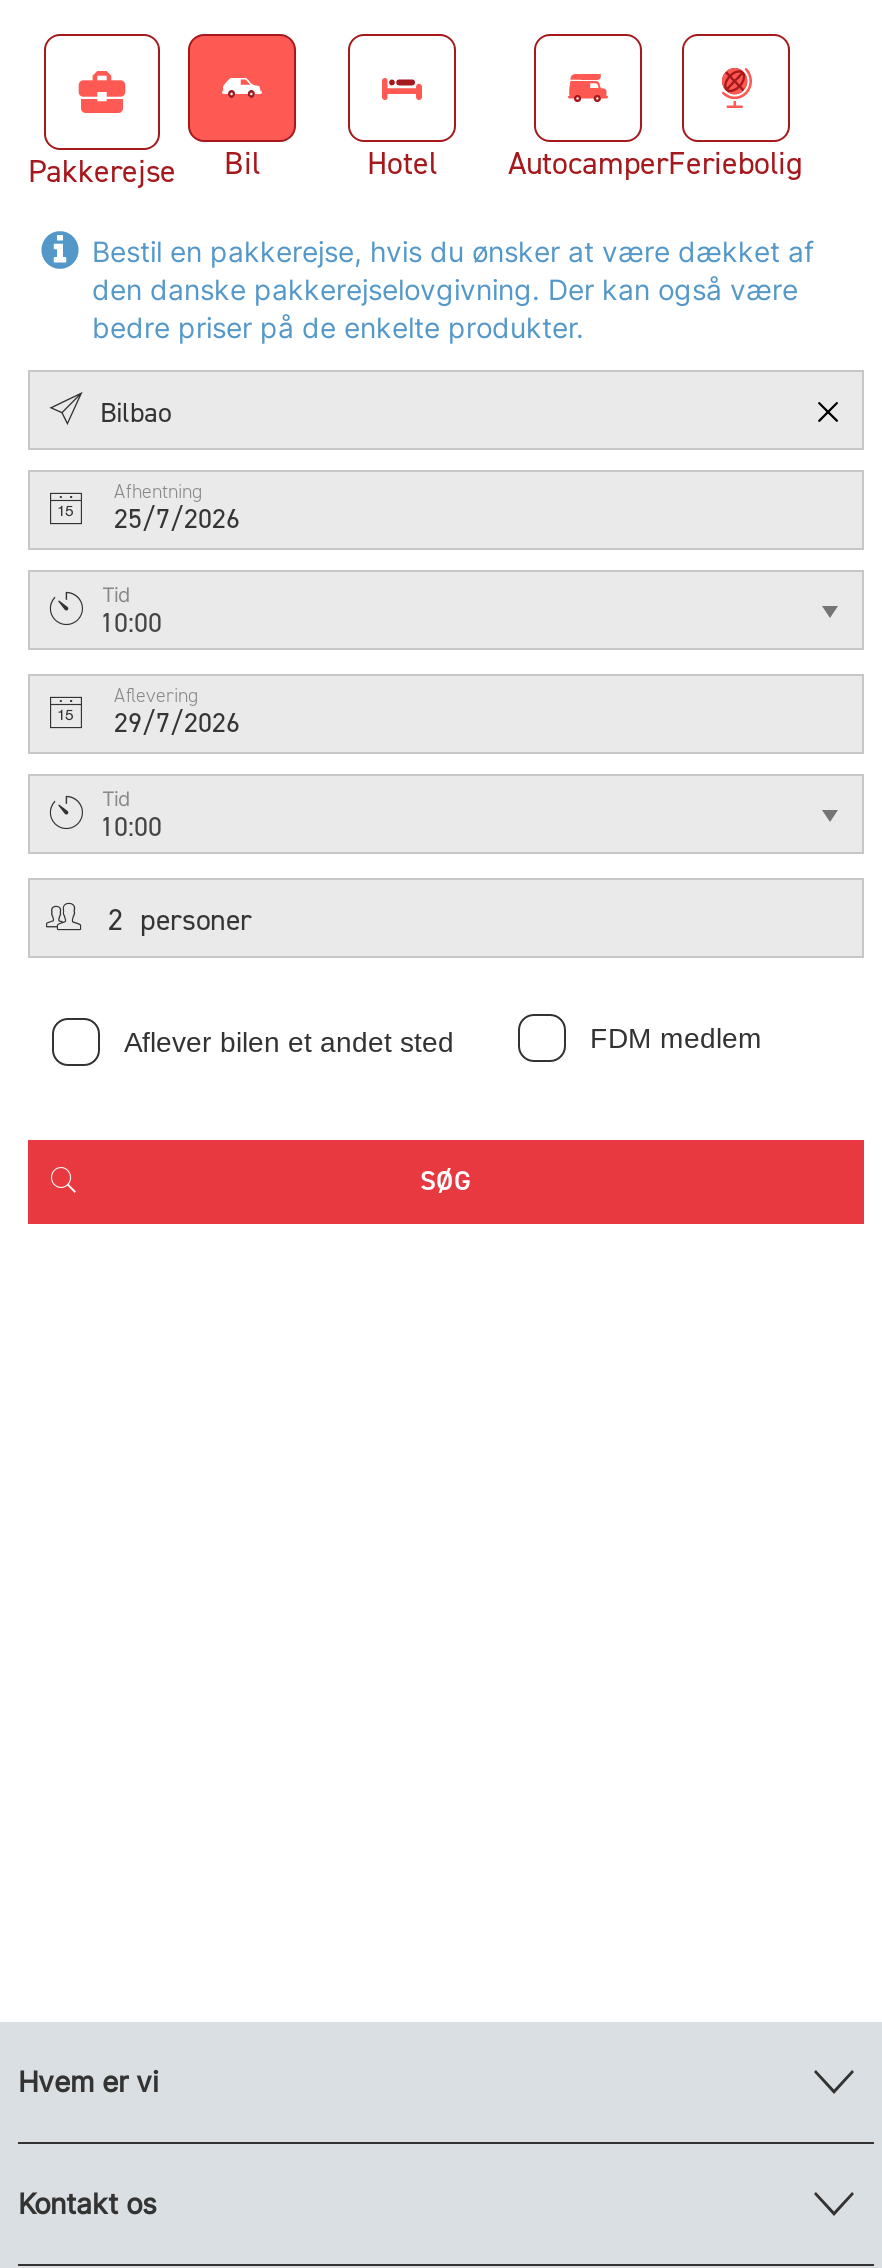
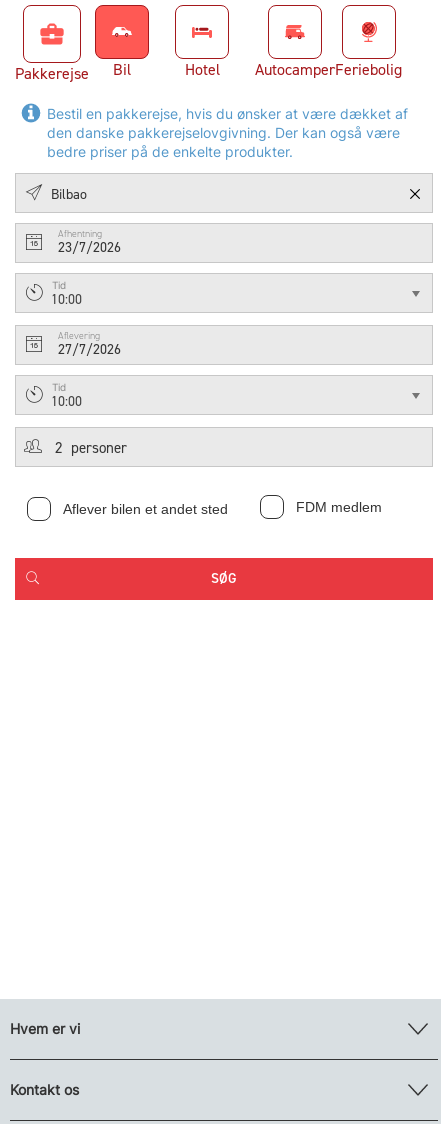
[114,500,240,538] 25/7/2026 -> [58,238,121,257] 23/7/2026
[114,704,240,742] 29/7/2026 -> [58,340,121,359] 27/7/2026

